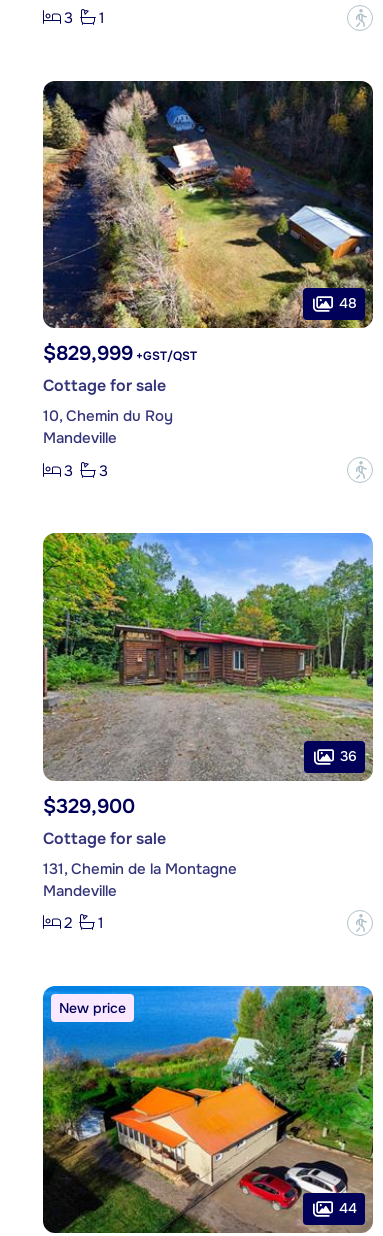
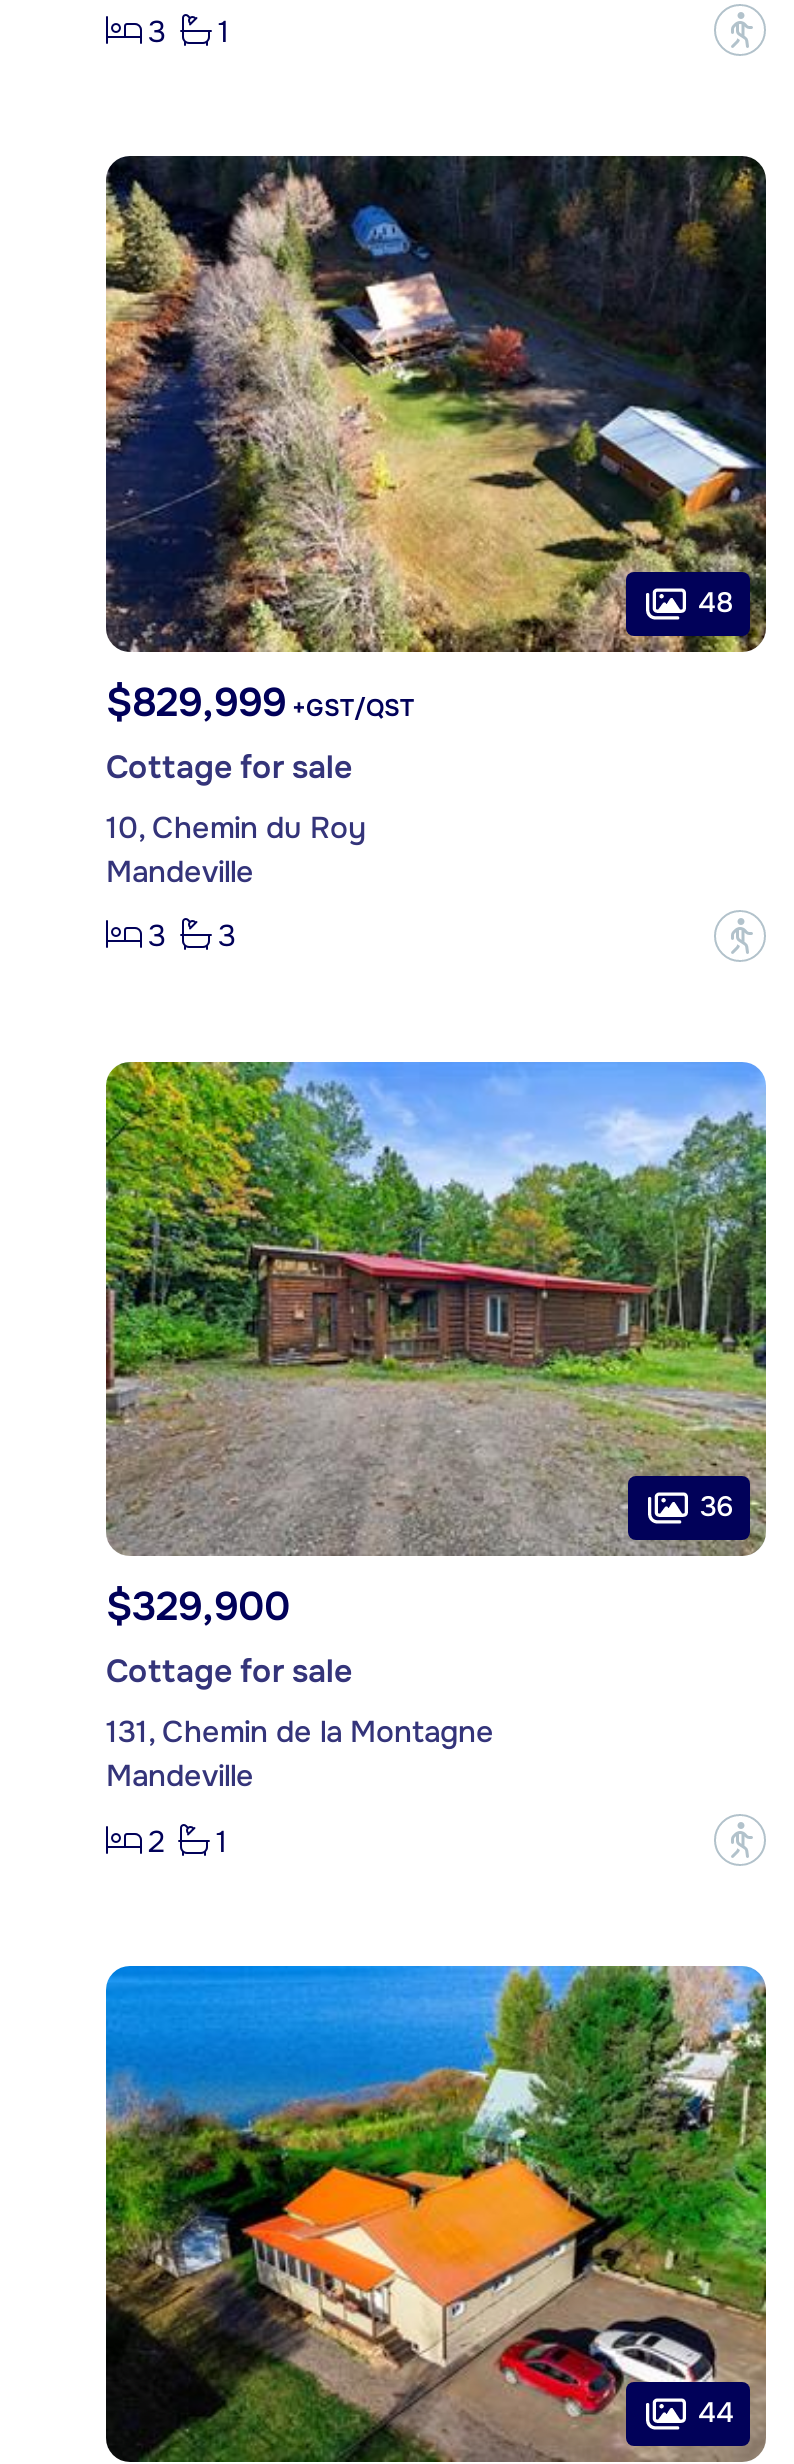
[59,999,126,1017] New price -> none

